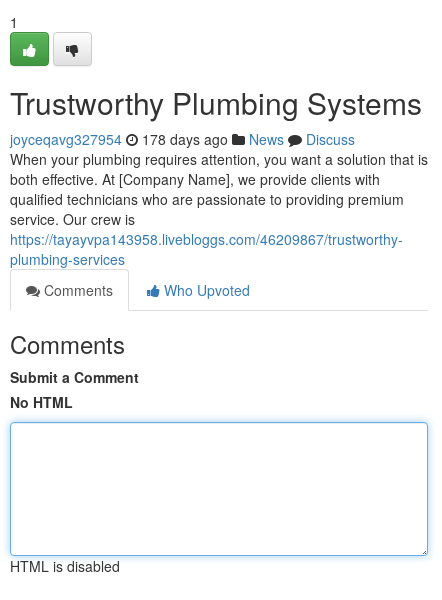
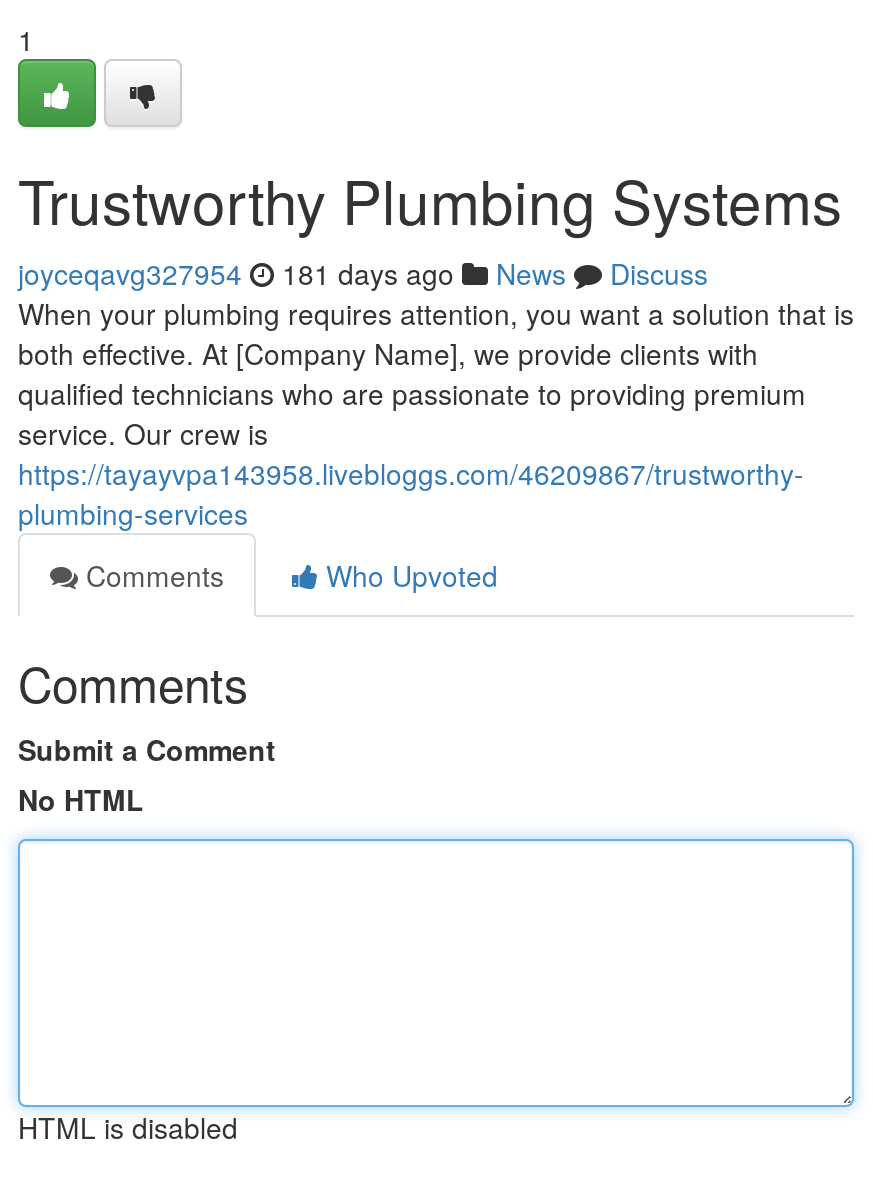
[10,129,355,149] joyceqavg327954 178 days ago News Discuss -> [18,253,708,293] joyceqavg327954 181 days ago News Discuss

